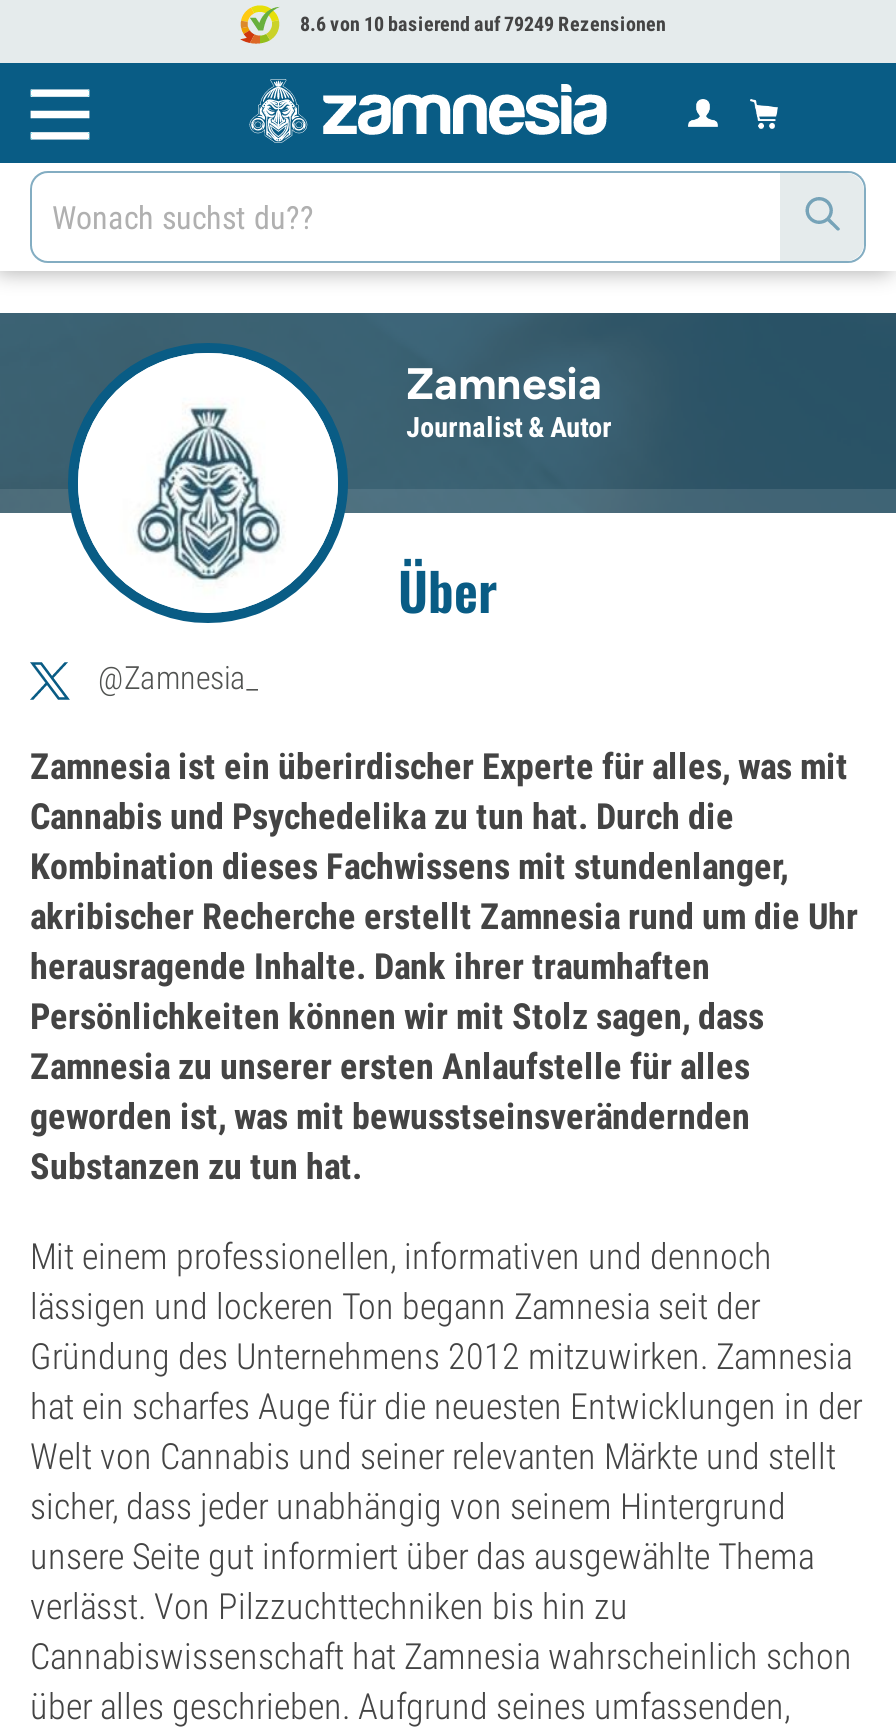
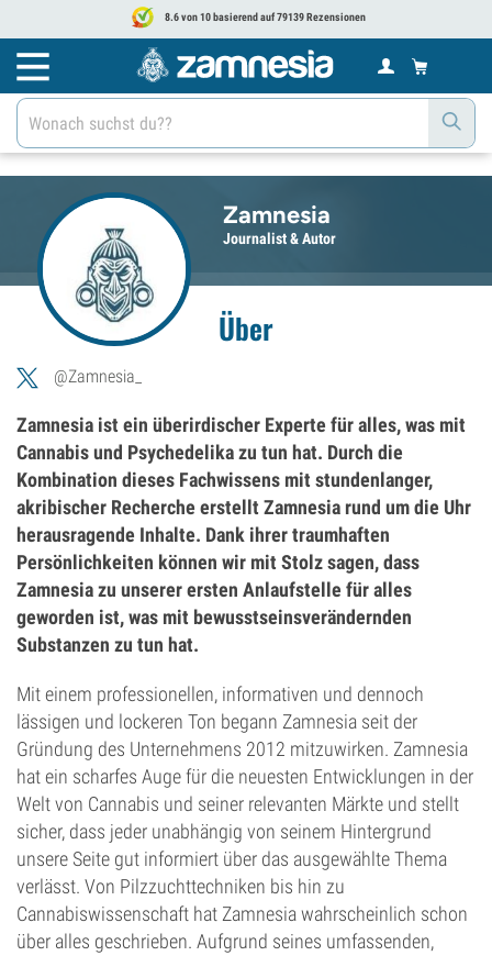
[296,13,666,35] 8.6 von 10 basierend auf 79249 Rezensionen -> [163,11,366,23] 8.6 von 10 basierend auf 79139 Rezensionen

